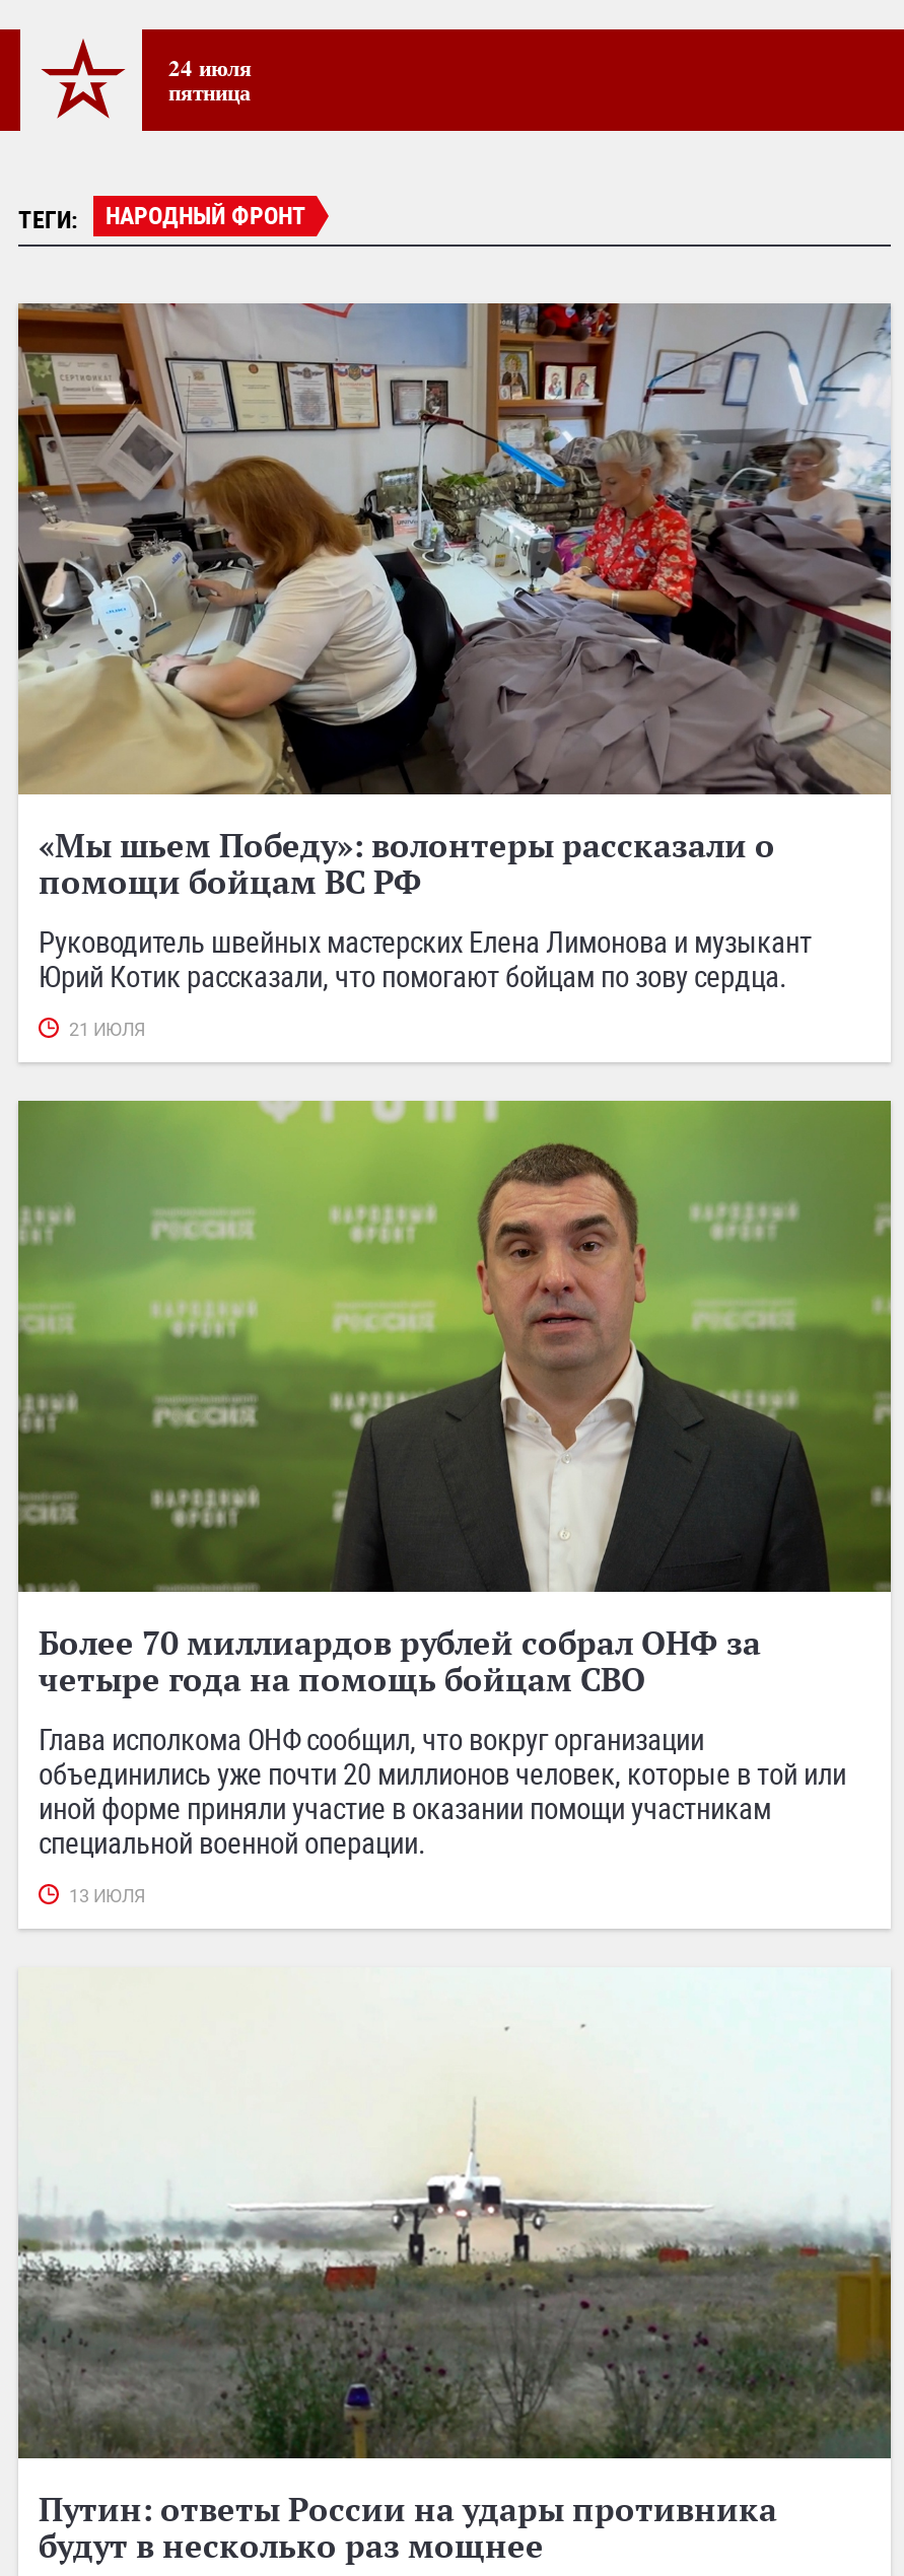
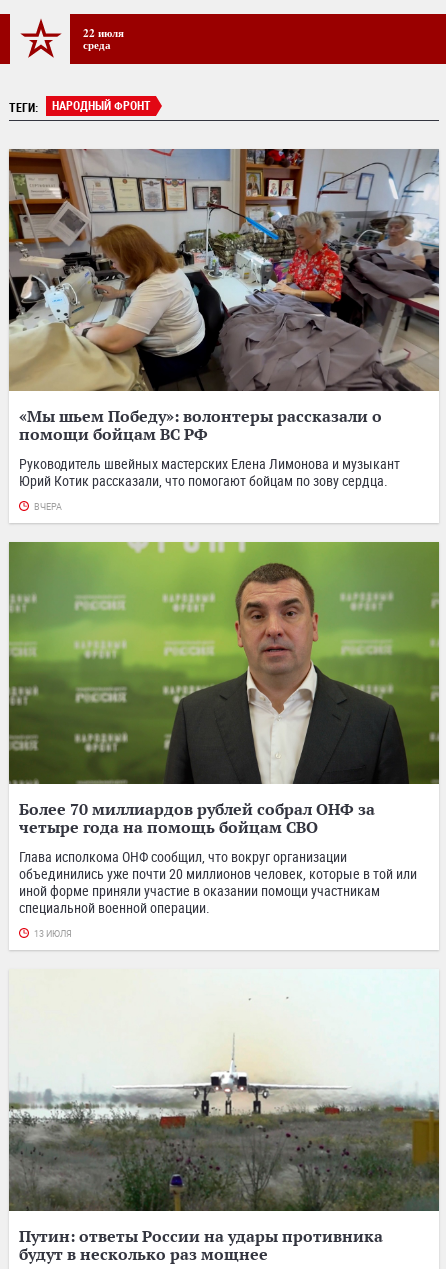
[168,50,252,109] 24 июля | пятница -> [83,24,124,53] 22 июля | среда
[69,1019,146,1040] 21 ИЮЛЯ -> [34,502,62,512] ВЧЕРА

